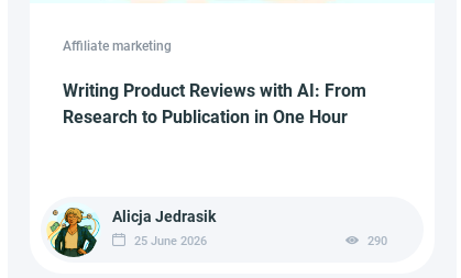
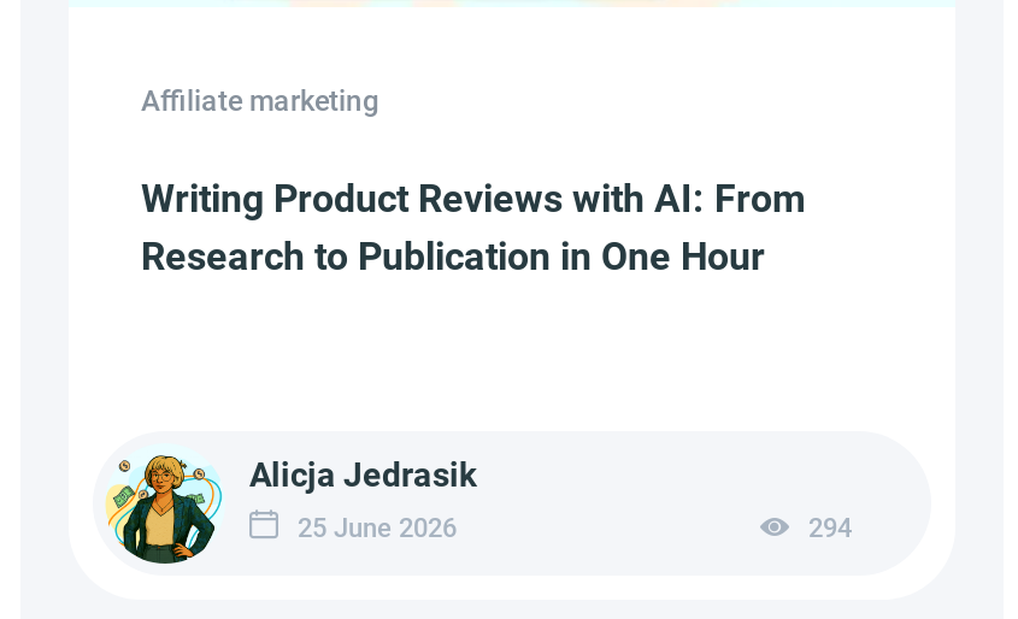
[367,234,387,249] 290 -> [808,514,852,545] 294

